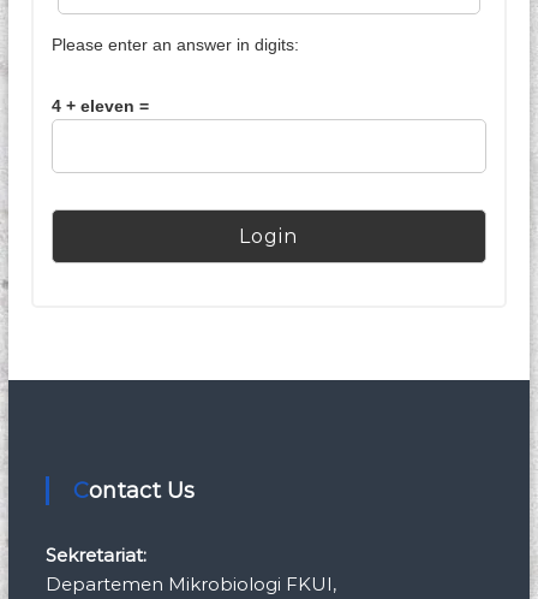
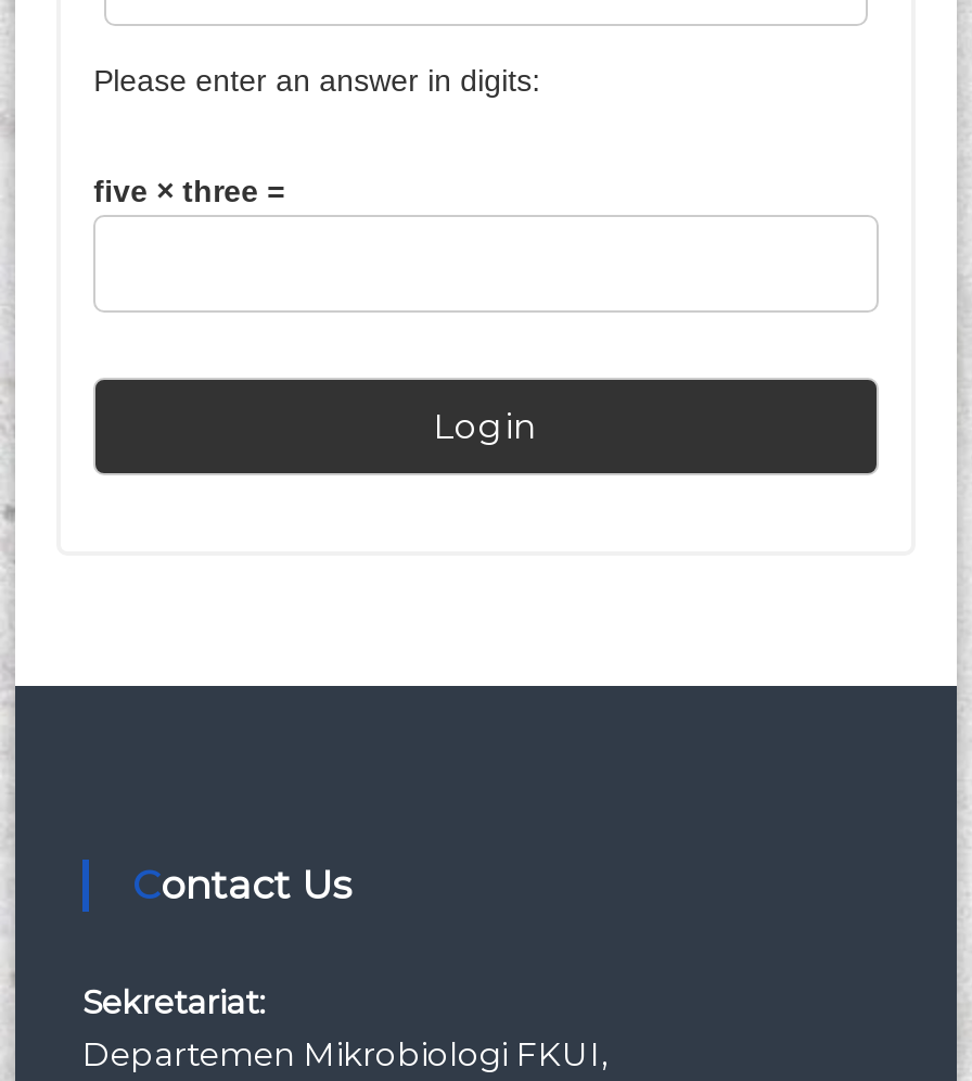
[52,96,149,115] 4 + eleven = -> [94,174,284,208] five × three =

